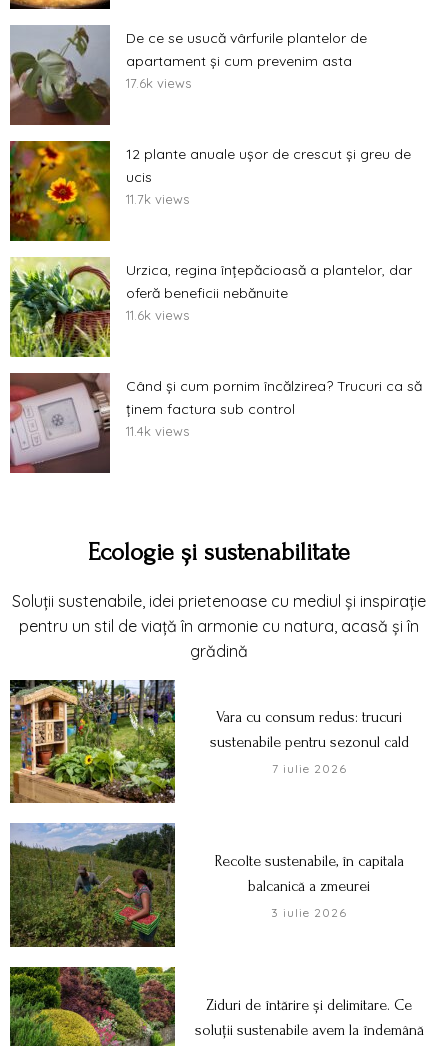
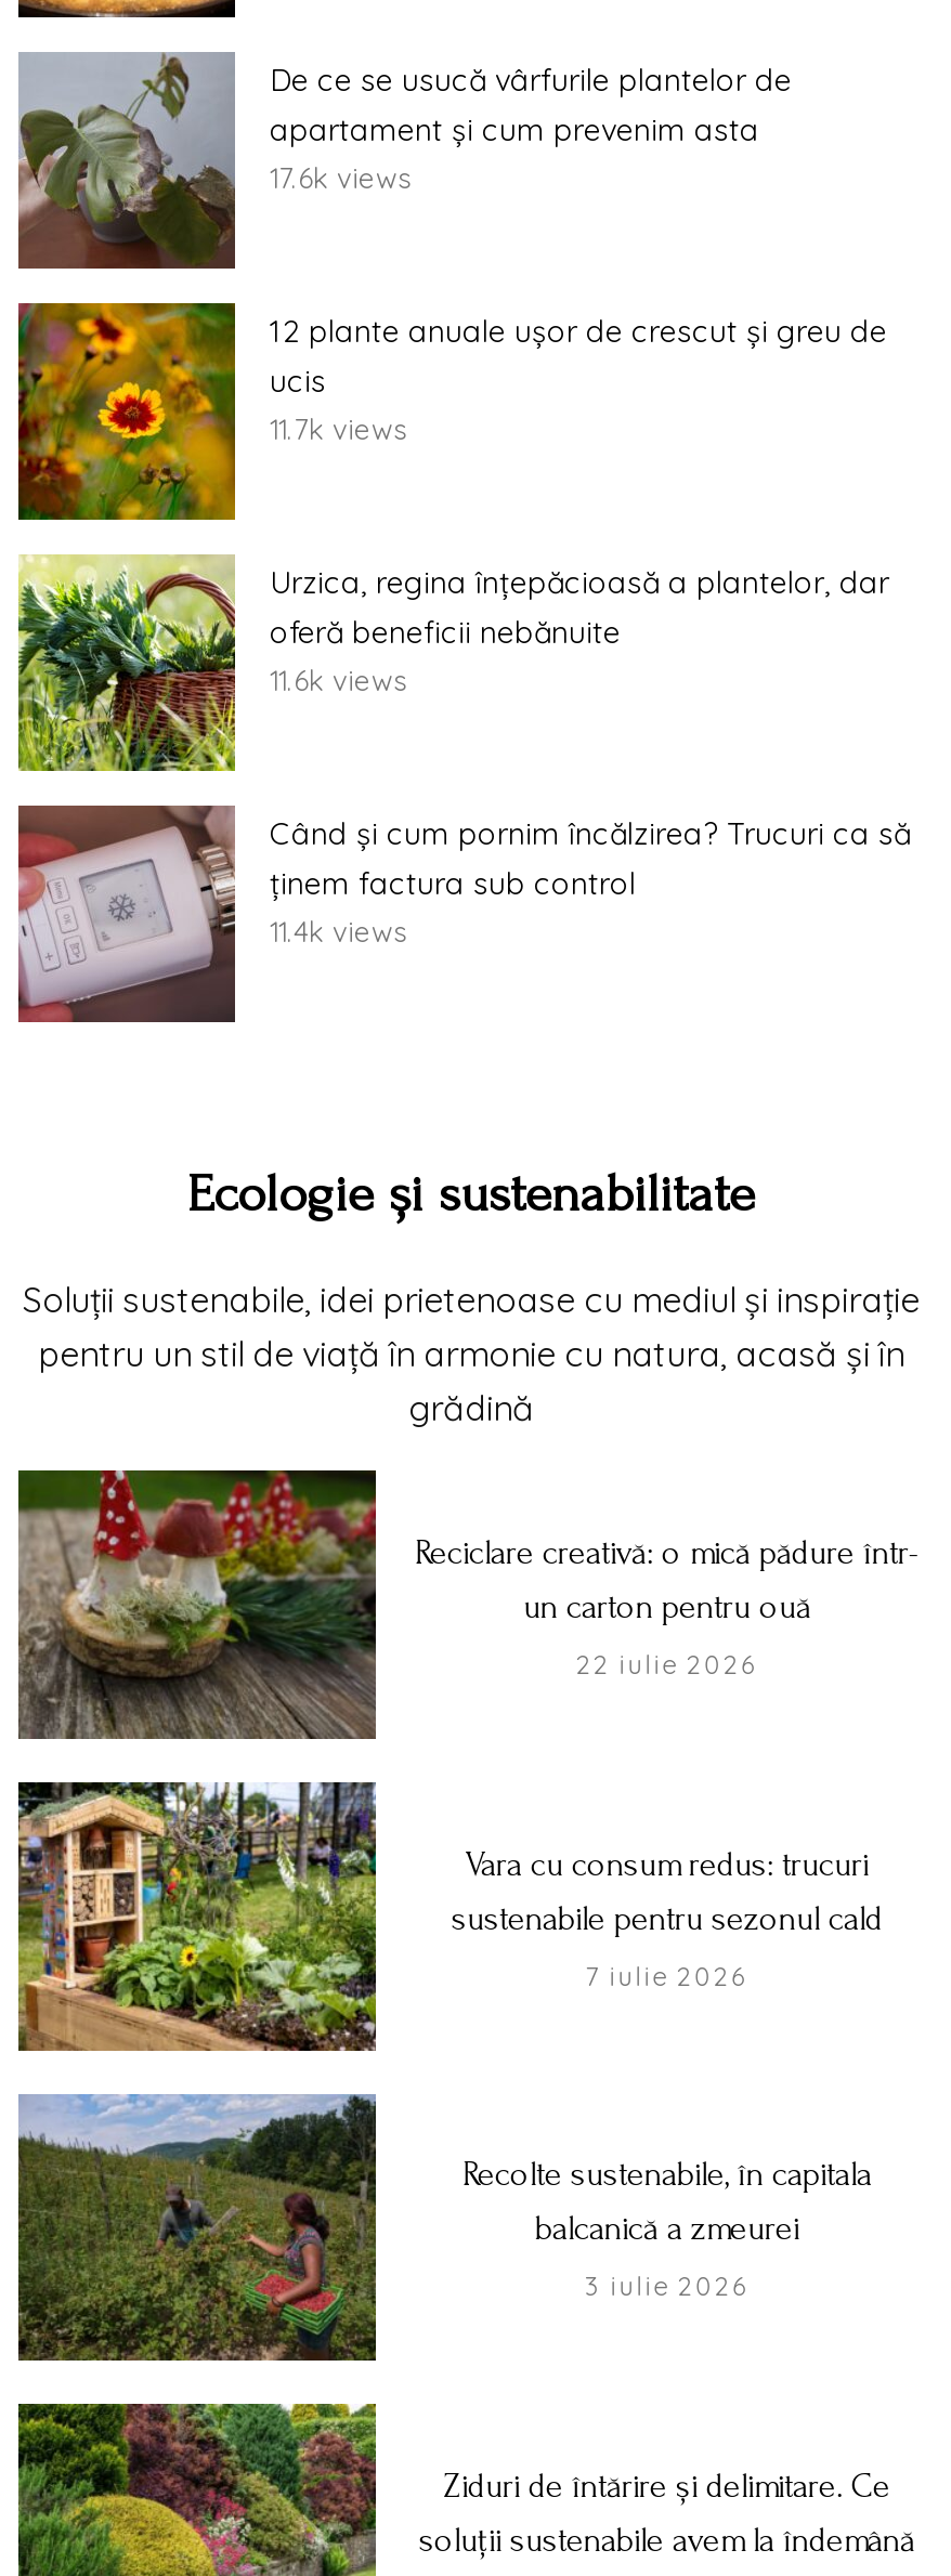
none -> [16,1468,919,1741] [image] | Reciclare creativă: o mică pădure într- | un carton pentru ouă | 22 iulie 2026

